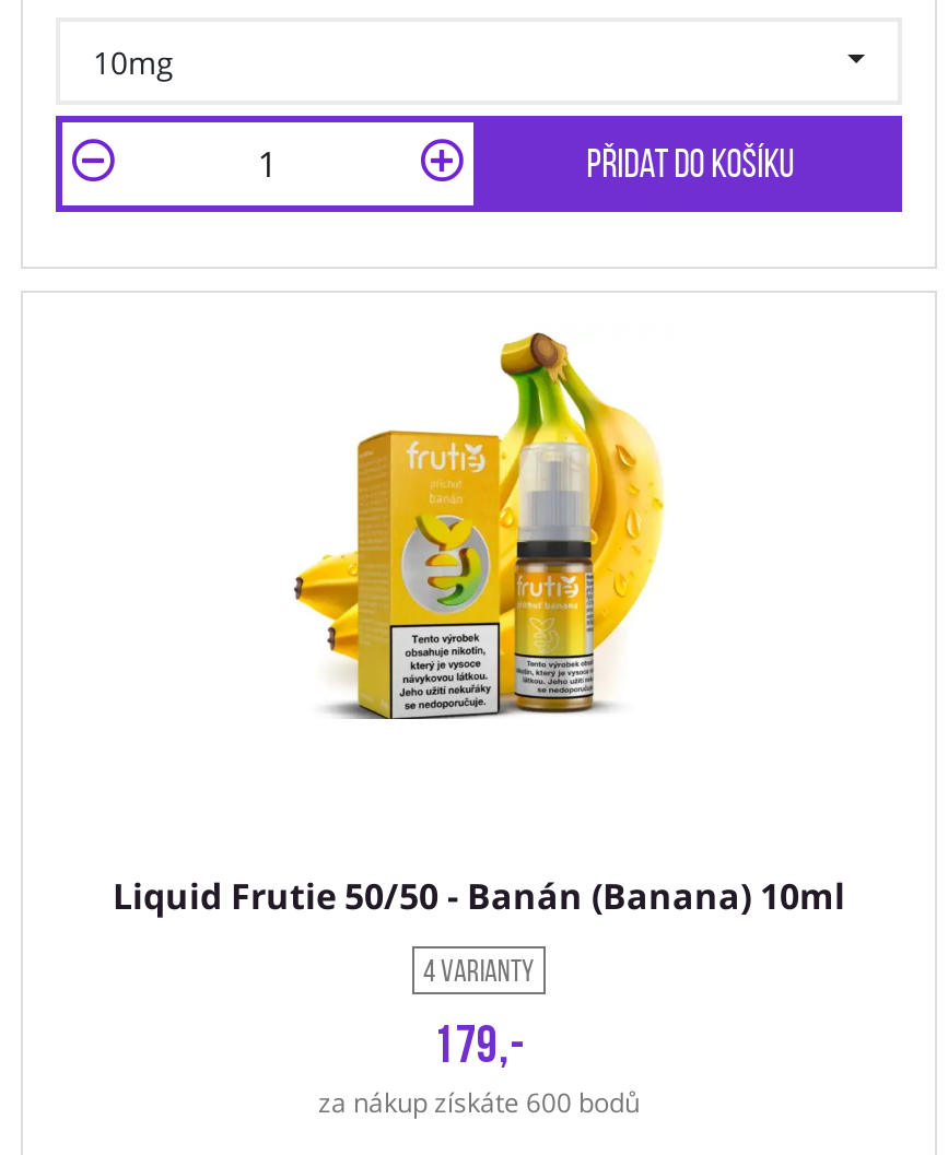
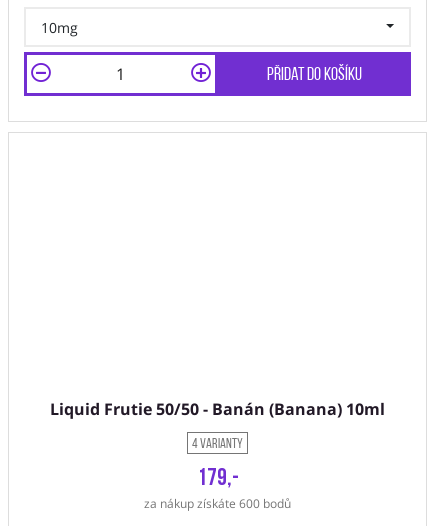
[292,330,666,721] [image] -> none

